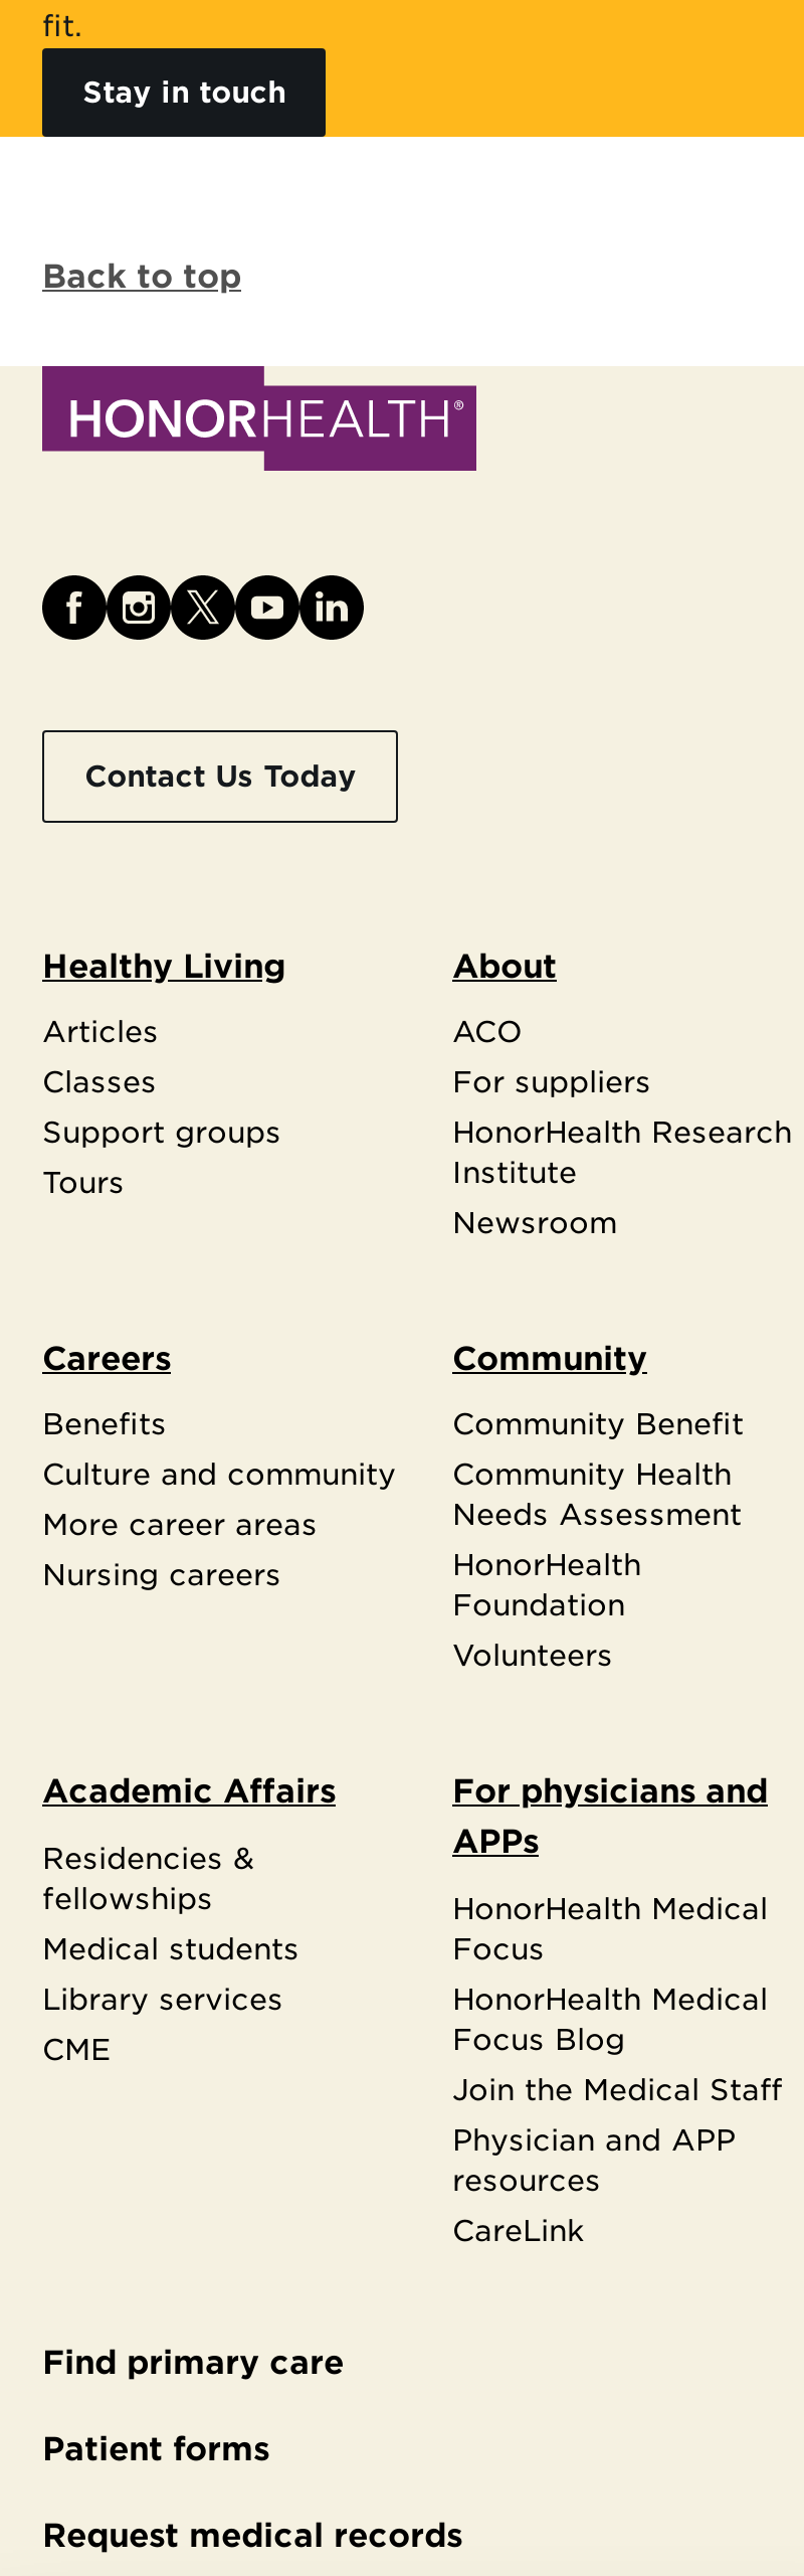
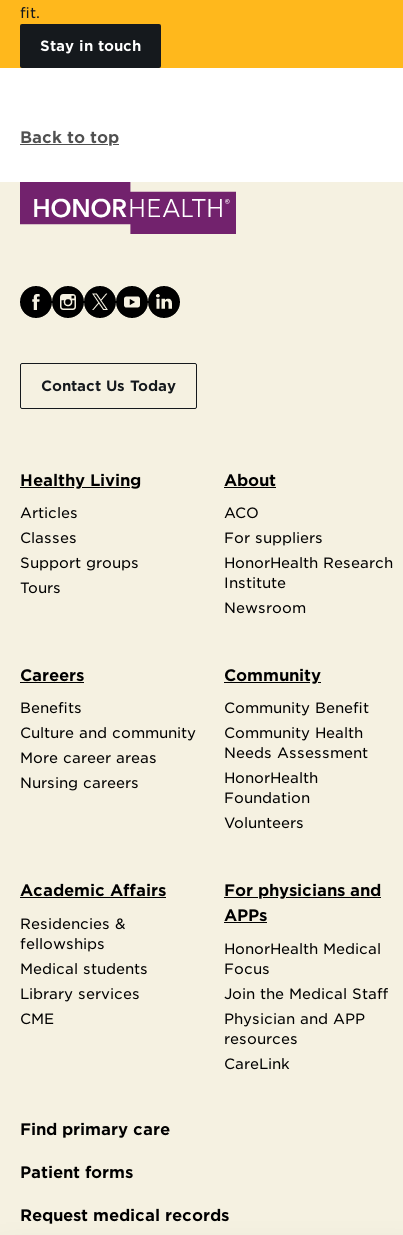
[452,1981,768,2055] HonorHealth Medical | Focus Blog -> none

